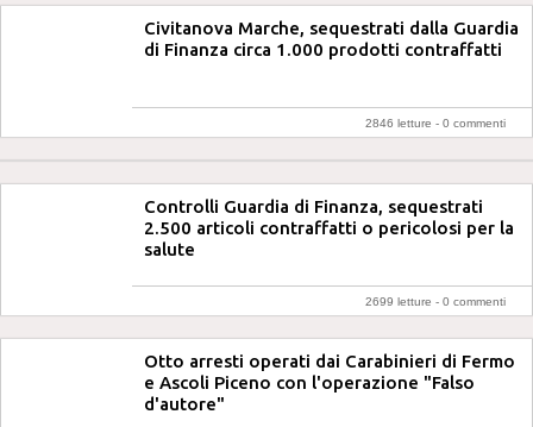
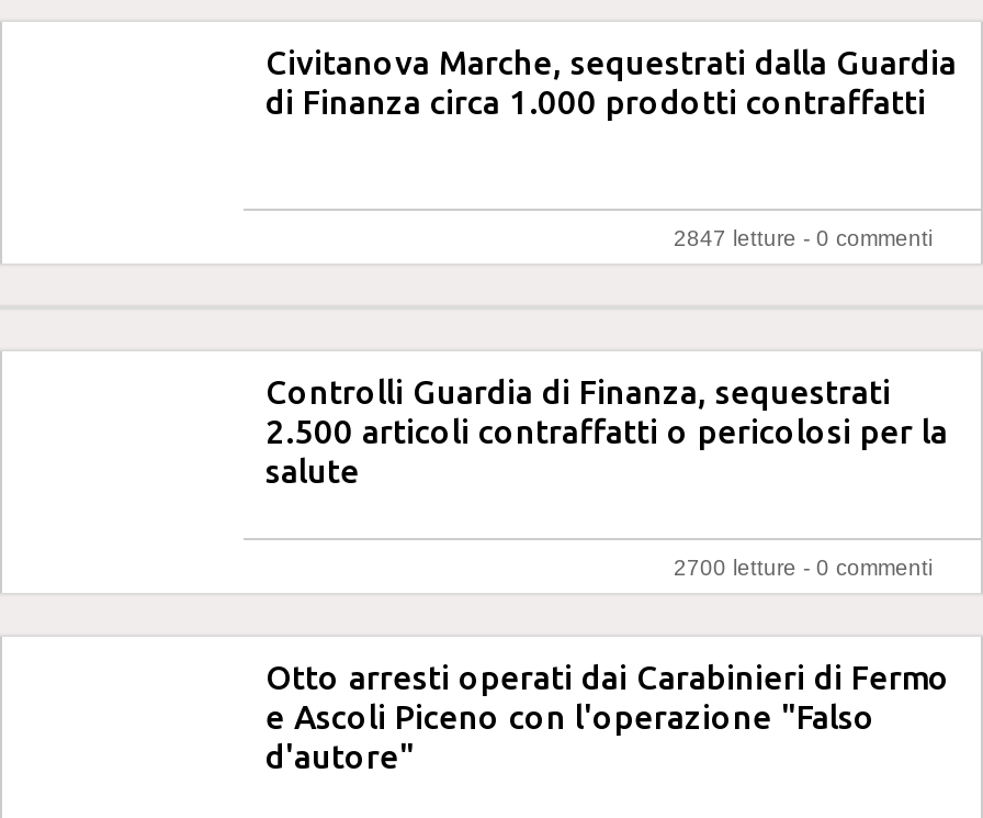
[365,117,506,130] 2846 letture - 0 commenti -> [674,226,933,250] 2847 letture - 0 commenti
[365,295,506,308] 2699 letture - 0 commenti -> [674,556,933,580] 2700 letture - 0 commenti

